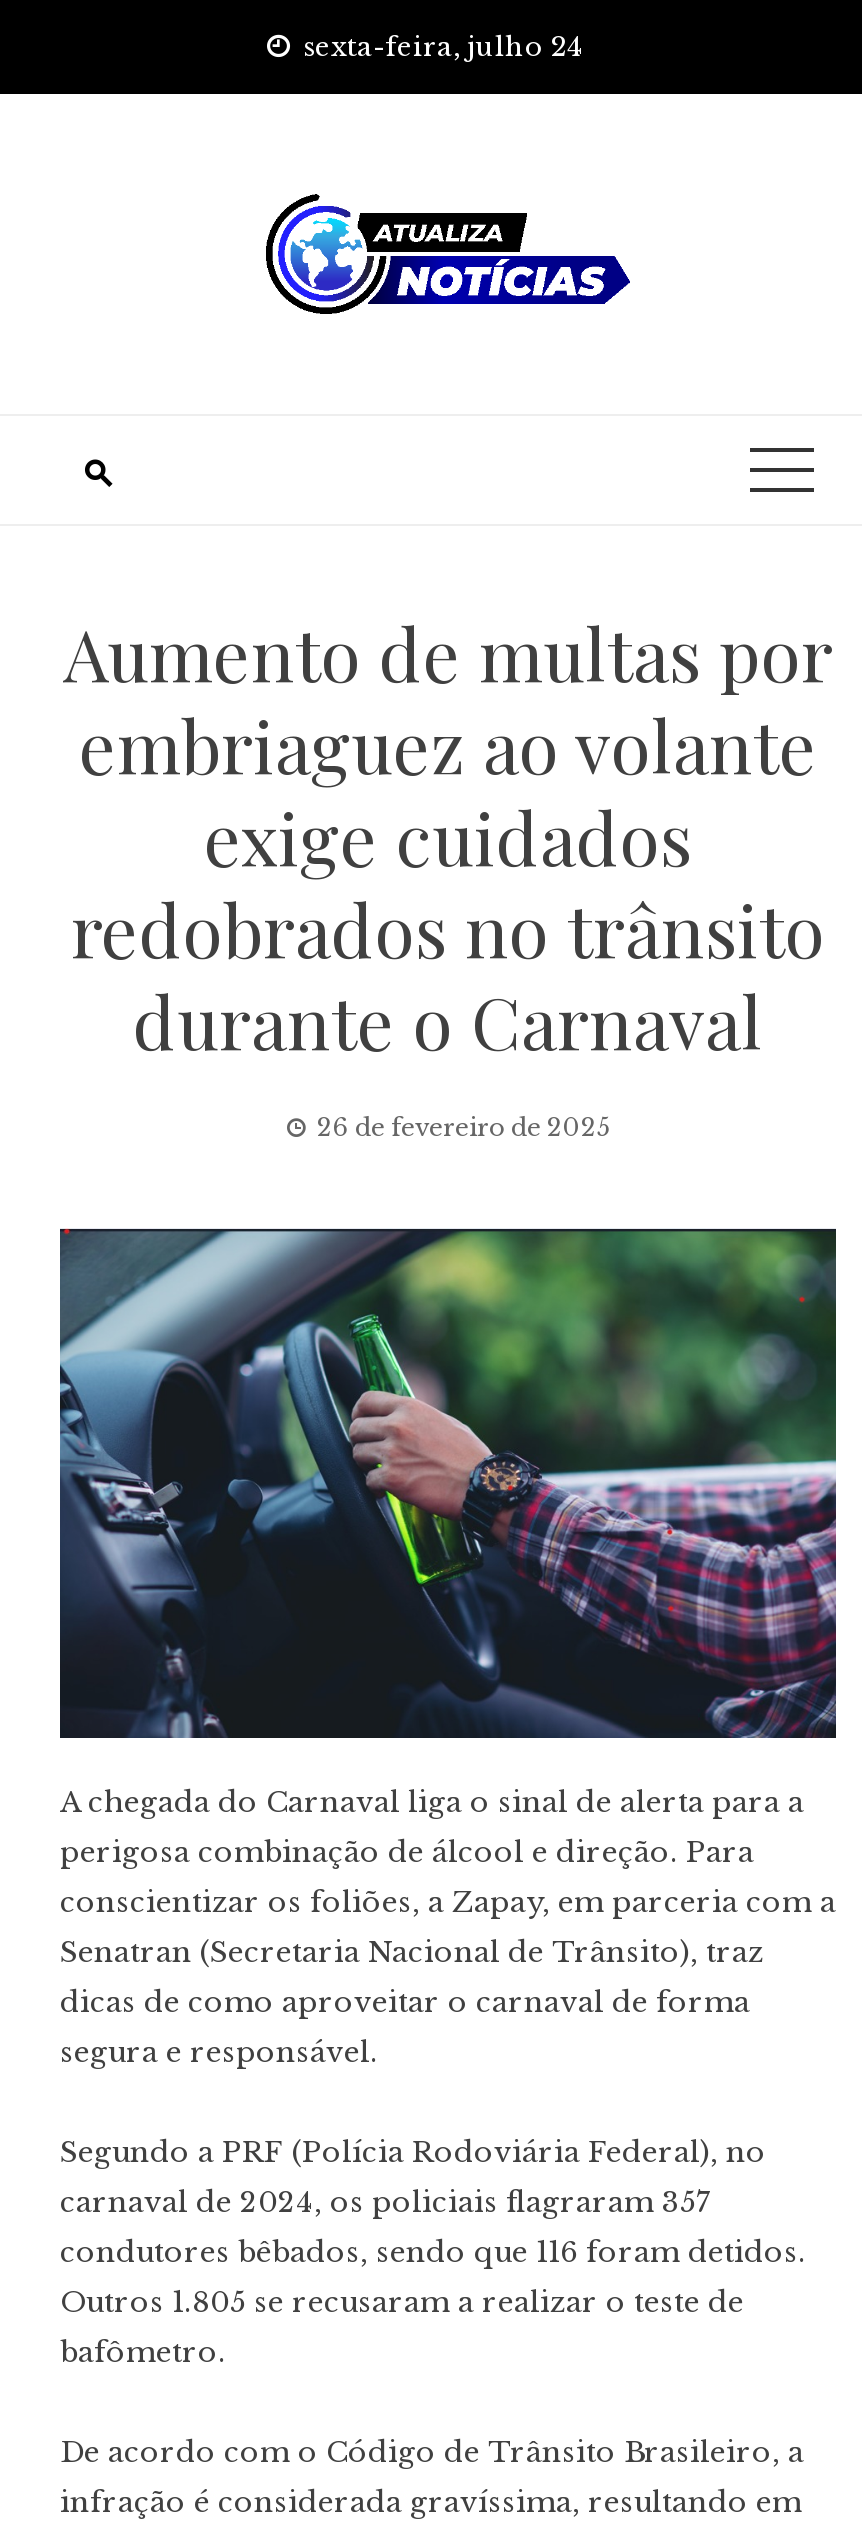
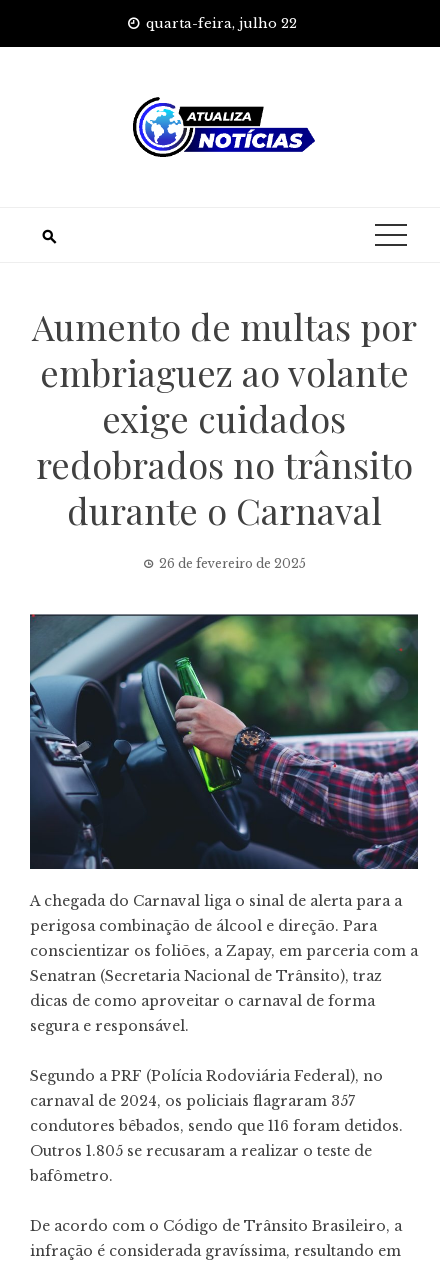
[303,30,581,64] sexta-feira, julho 24 -> [145,15,296,32] quarta-feira, julho 22

